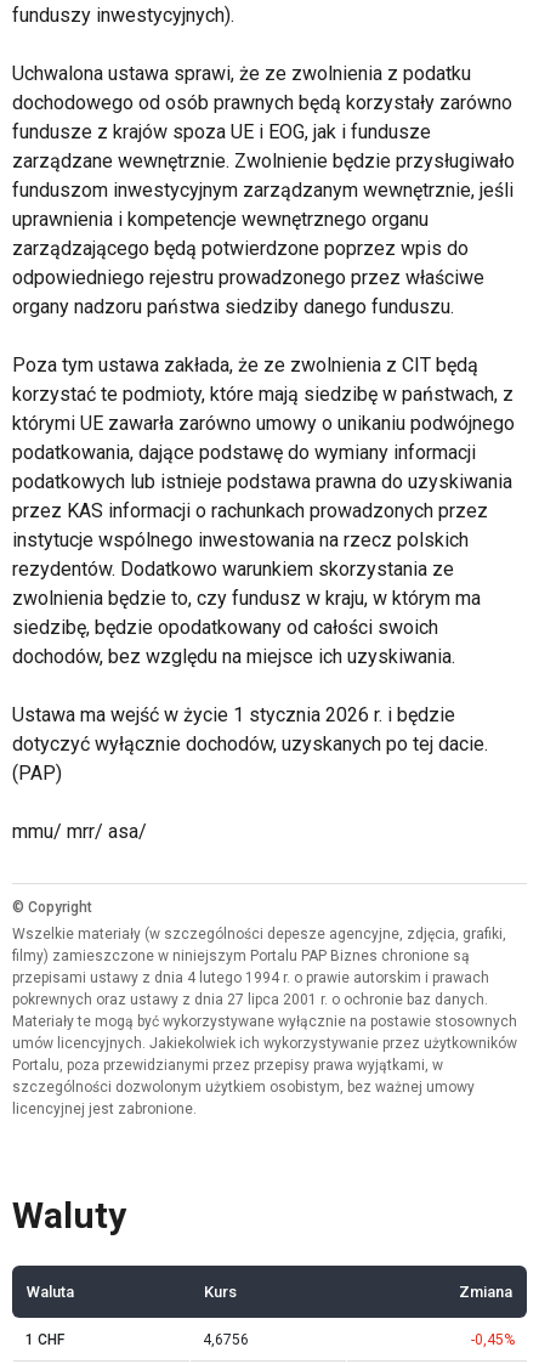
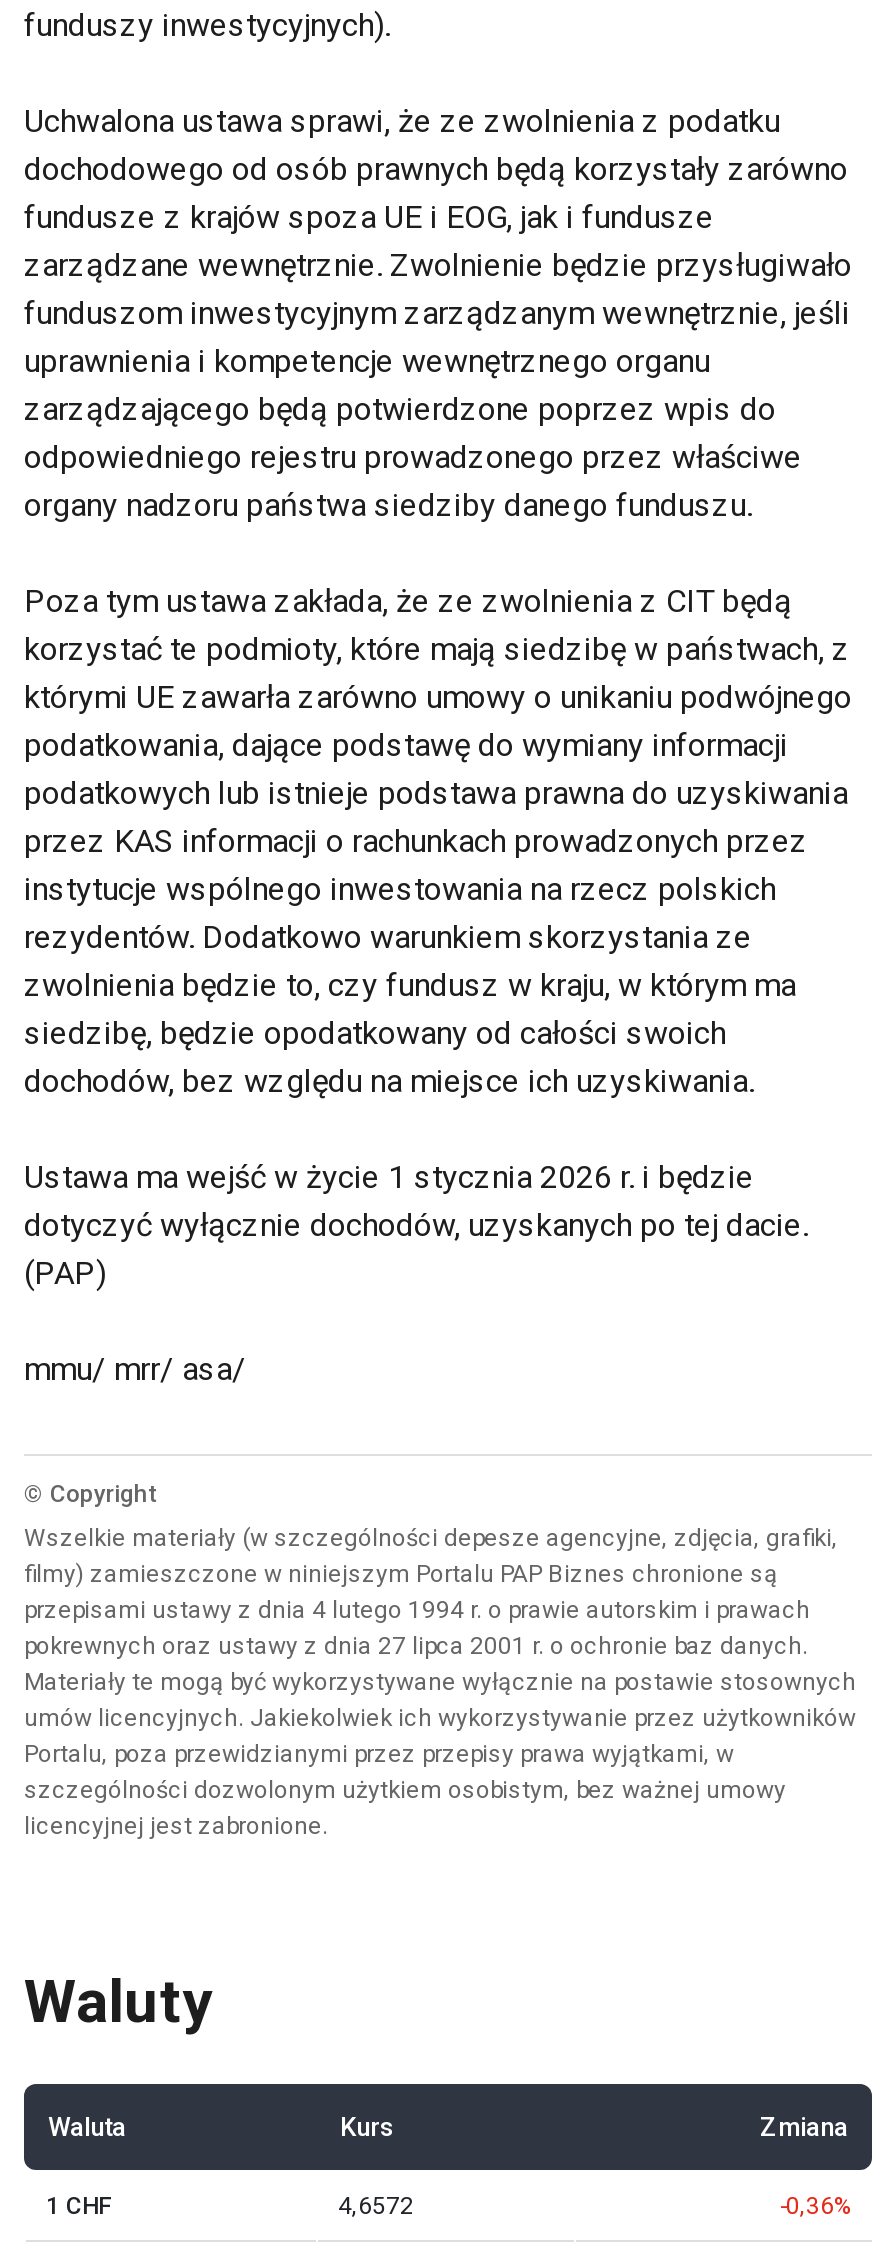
[203,1331,249,1348] 4,6756 -> [338,2192,414,2220] 4,6572
[471,1331,515,1348] -0,45% -> [780,2192,852,2220] -0,36%

